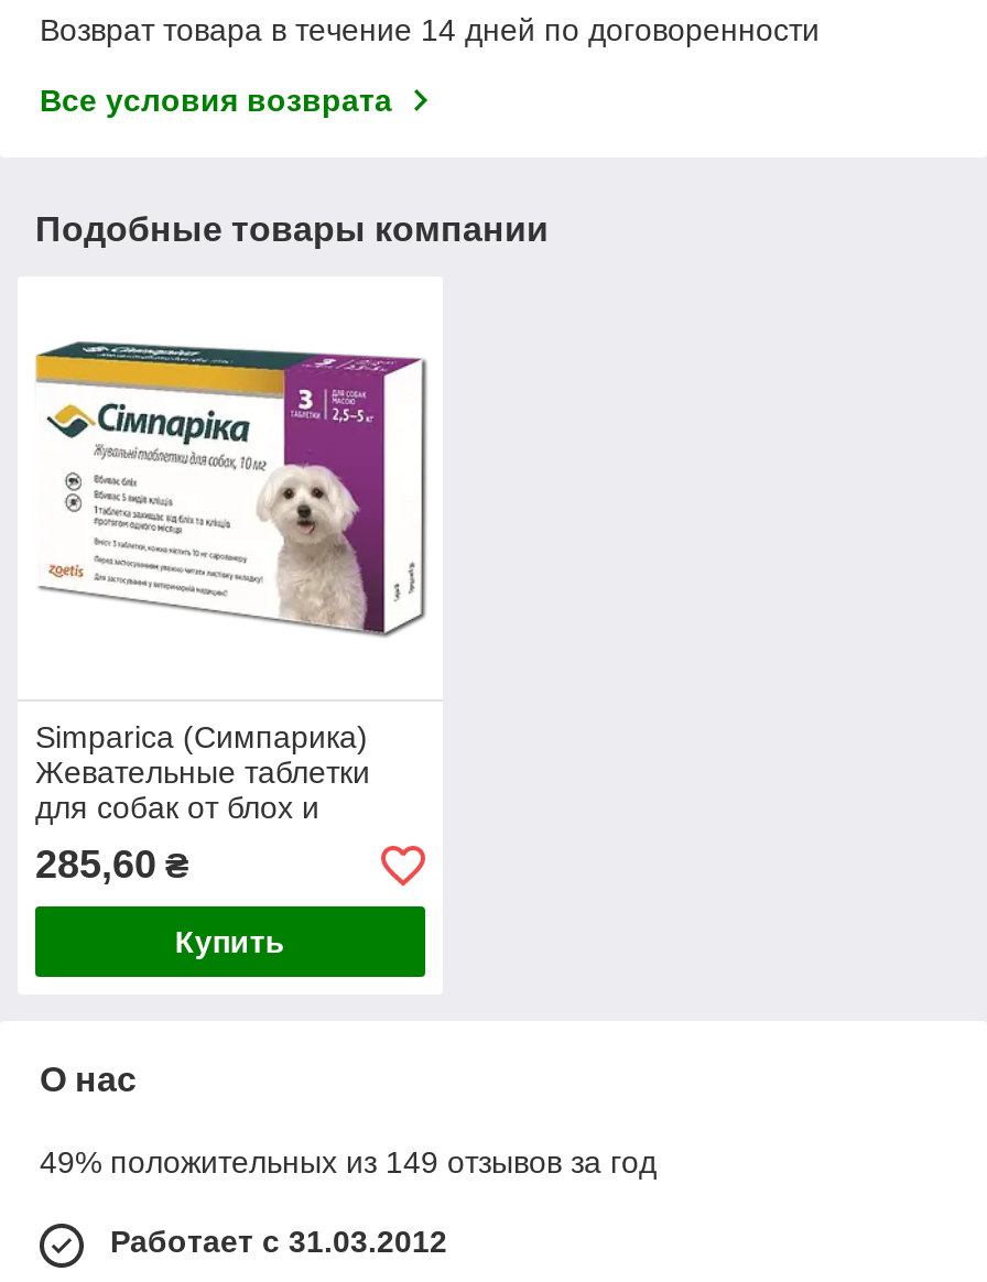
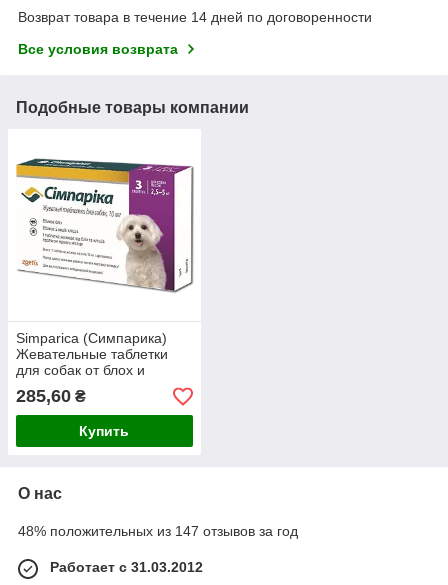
[40,1145,657,1180] 49% положительных из 149 отзывов за год -> [18,523,298,539] 48% положительных из 147 отзывов за год

